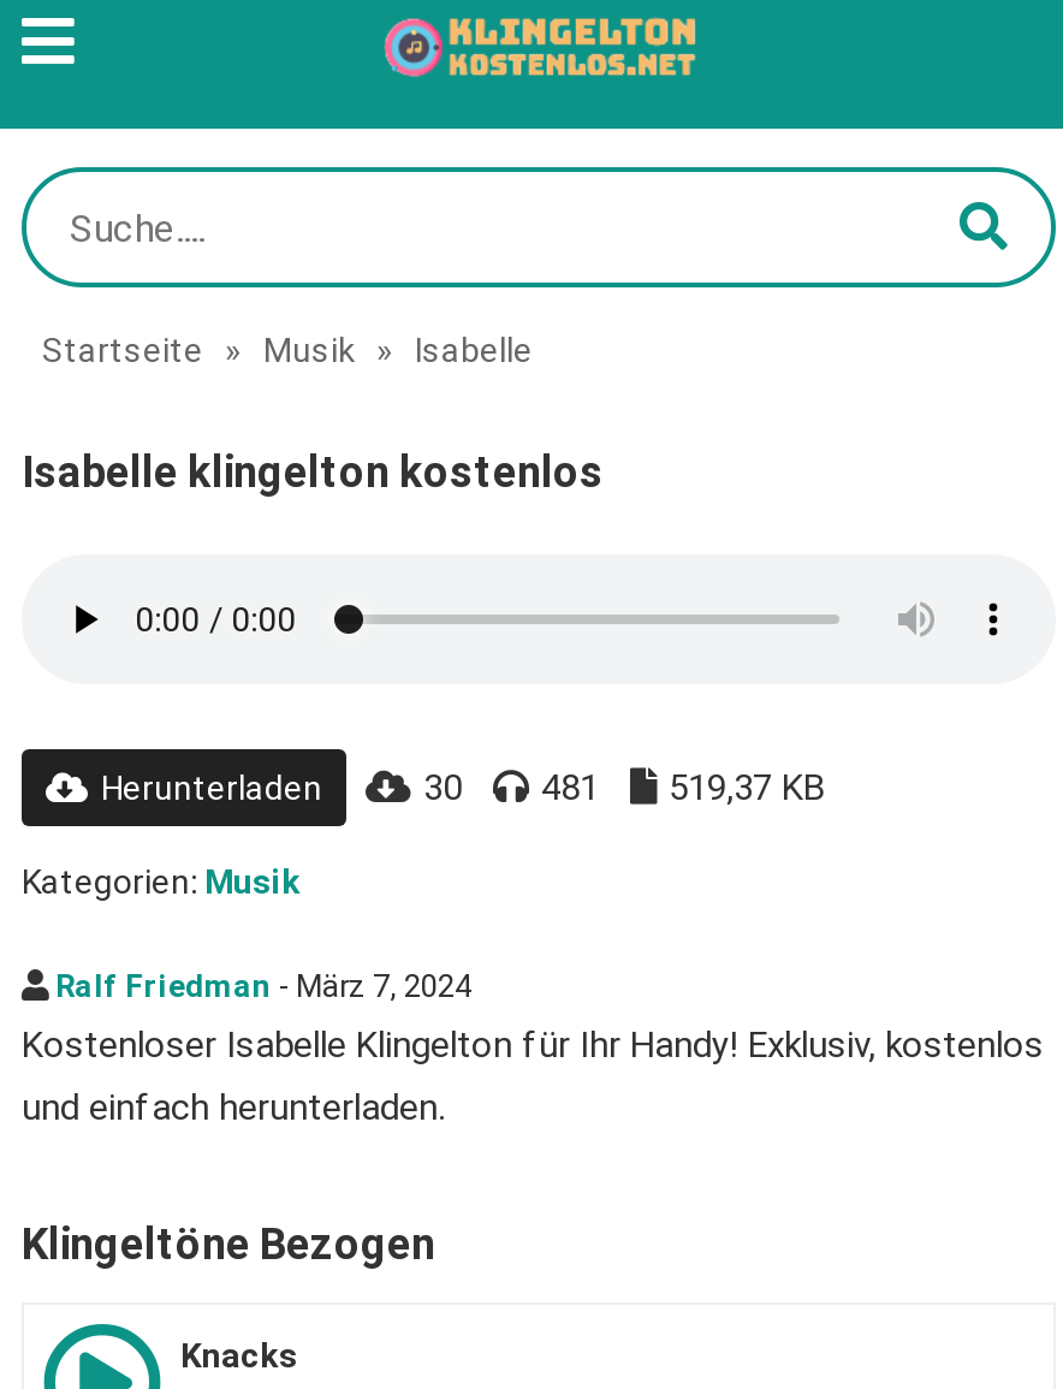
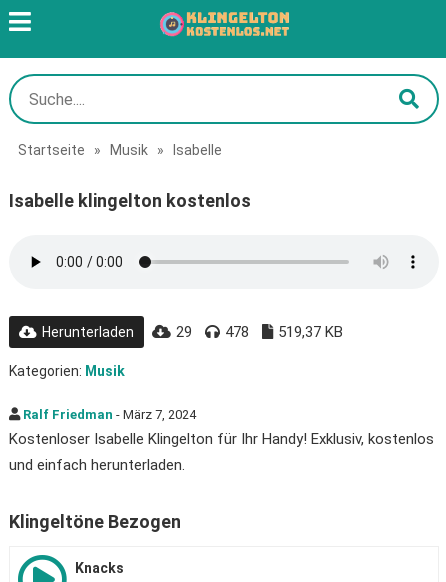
[423,766,462,809] 30 -> [176,323,192,341] 29
[541,766,599,809] 481 -> [225,323,249,341] 478

